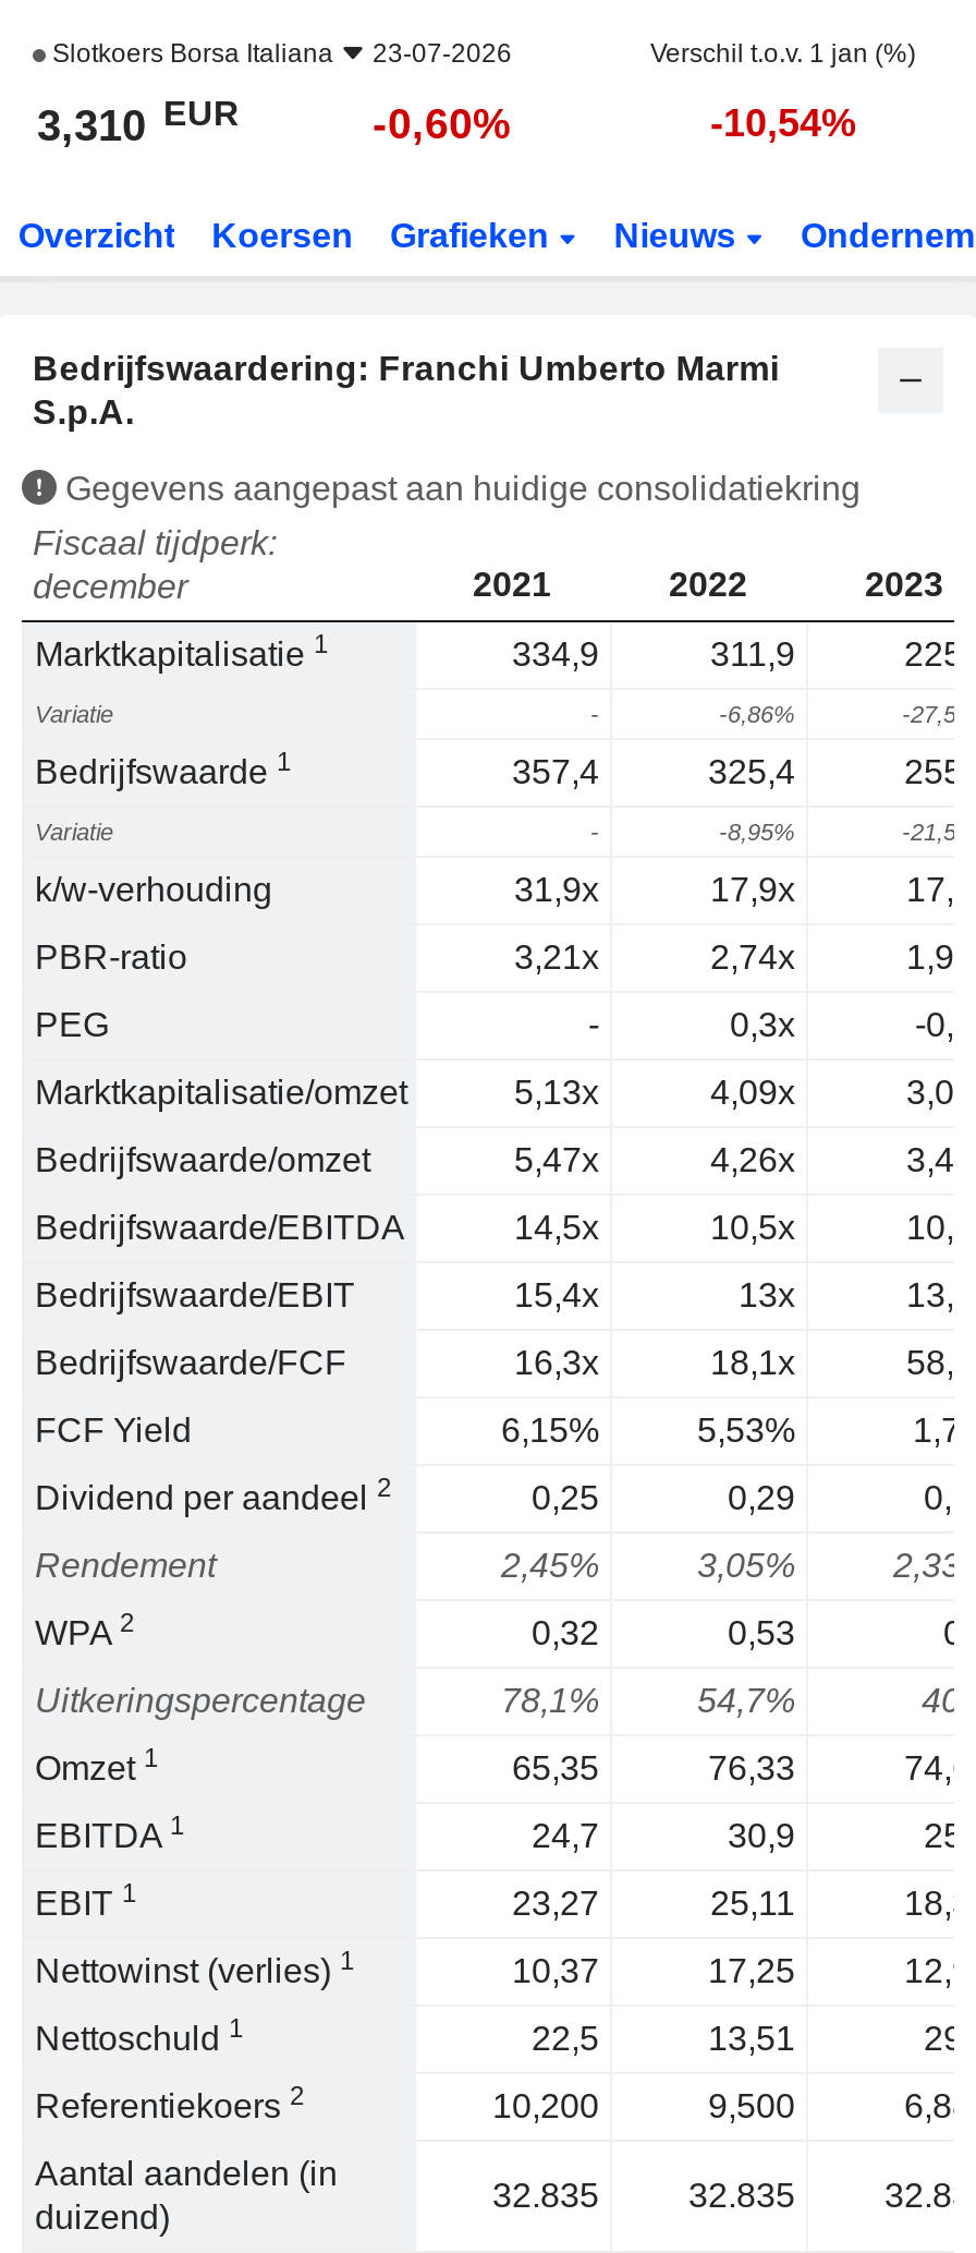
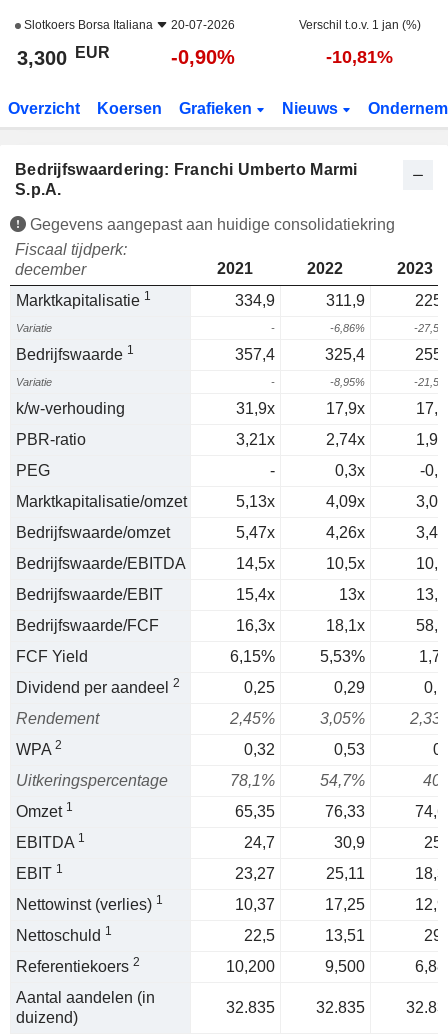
[46,38,512,69] Slotkoers Borsa Italiana 23-07-2026 -> [21,18,235,32] Slotkoers Borsa Italiana 20-07-2026
[37,94,240,149] 3,310 EUR -> [17,43,110,69] 3,300 EUR
[373,99,512,147] -0,60% -> [171,46,235,68] -0,90%
[710,101,856,145] -10,54% -> [326,47,393,67] -10,81%

